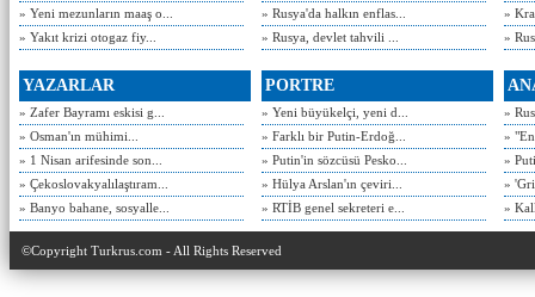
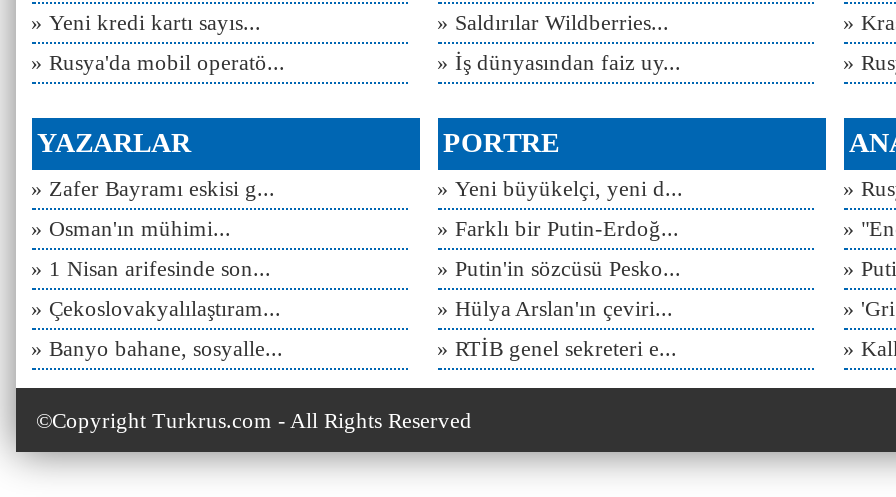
[19,6,173,21] » Yeni mezunların maaş o... -> [31,11,261,35] » Yeni kredi kartı sayıs...
[261,6,405,21] » Rusya'da halkın enflas... -> [437,11,669,35] » Saldırılar Wildberries...
[19,30,156,44] » Yakıt krizi otogaz fiy... -> [31,51,285,75] » Rusya'da mobil operatö...
[261,30,398,44] » Rusya, devlet tahvili ... -> [437,51,681,75] » İş dünyasından faiz uy...

